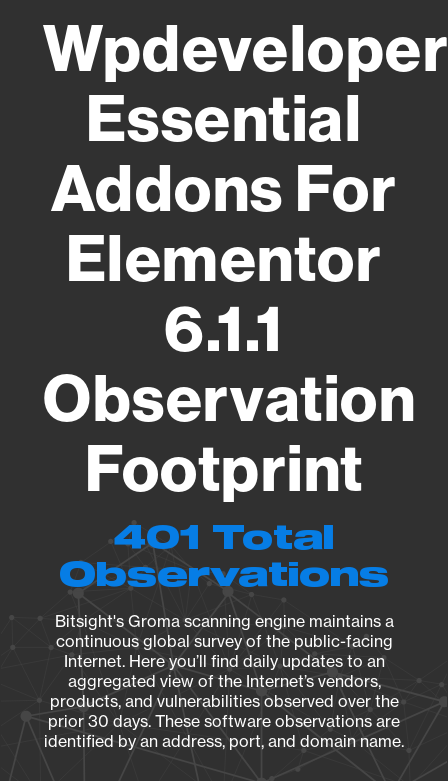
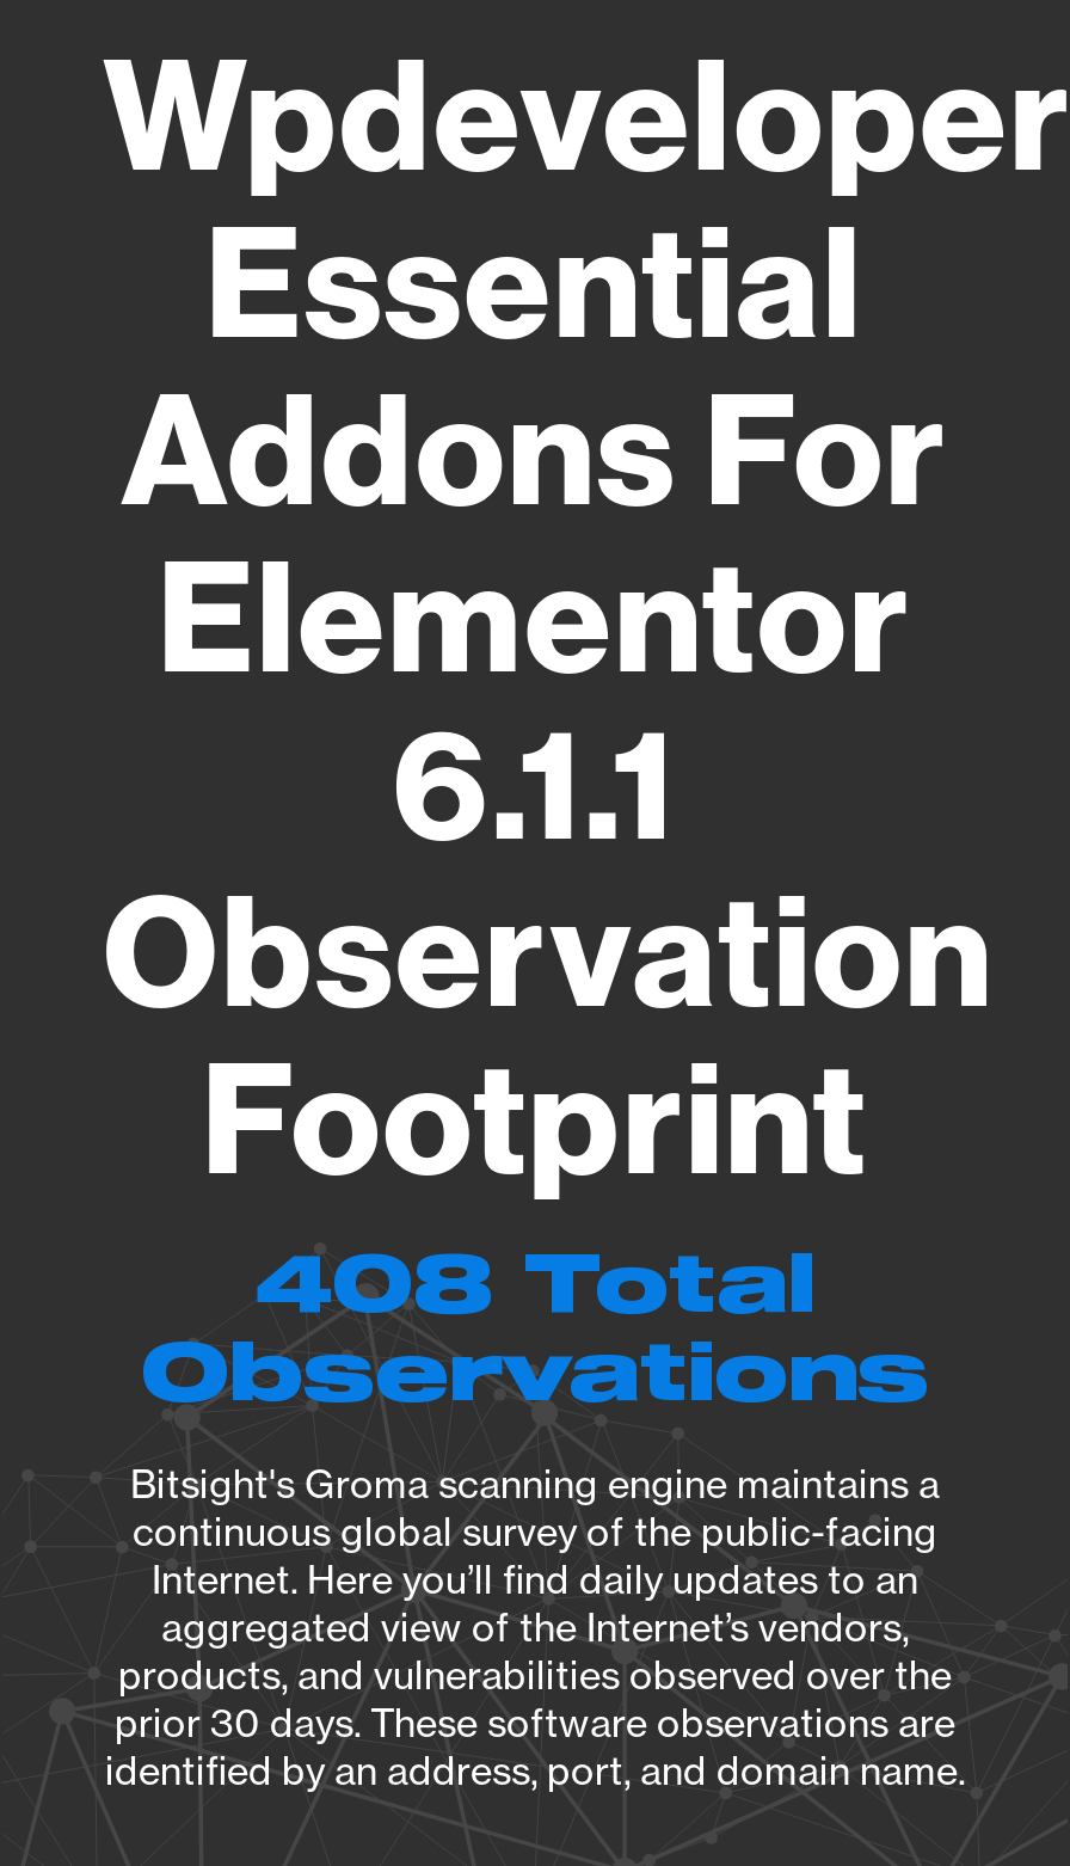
[114,522,334,556] 401 Total -> [256,1247,814,1328] 408 Total

